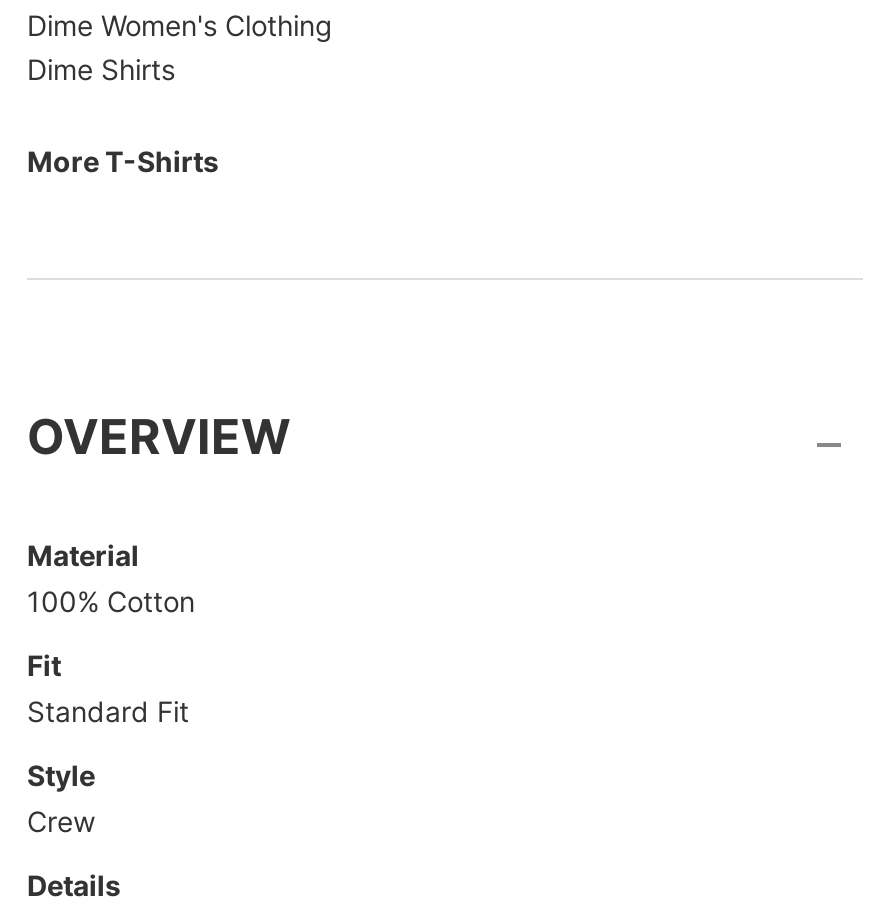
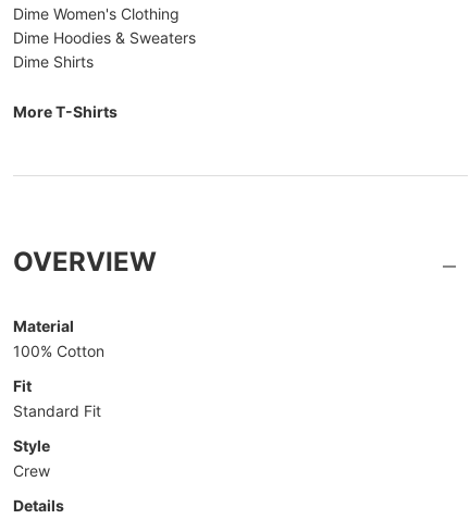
none -> [13,28,196,47] Dime Hoodies & Sweaters

